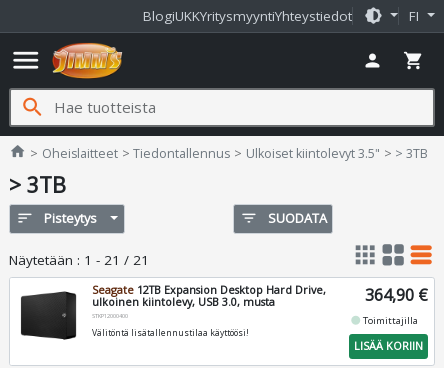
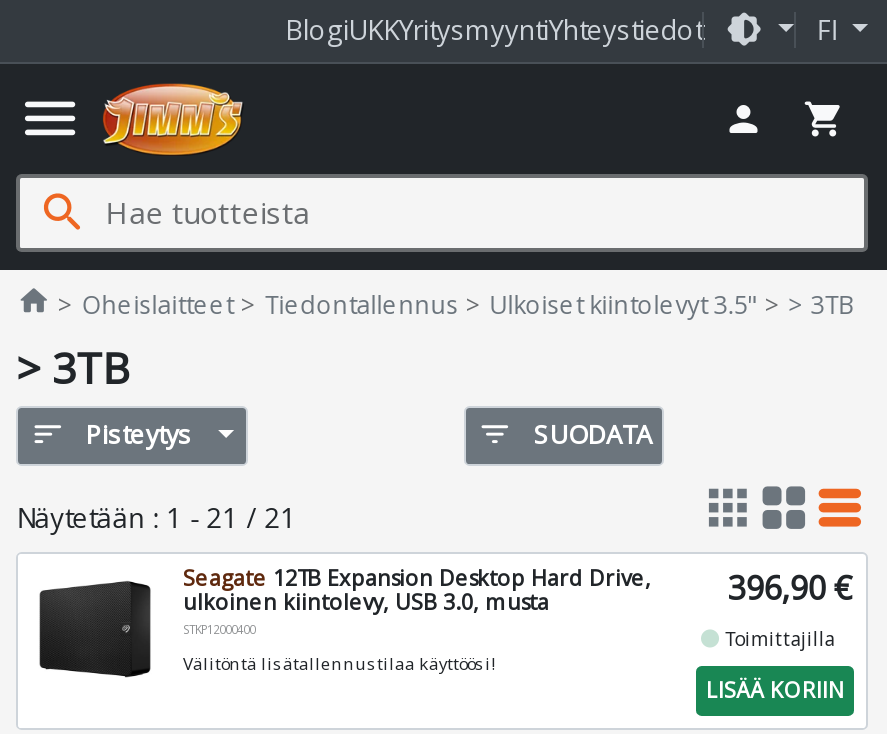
[365,283,428,305] 364,90 € -> [728,565,854,609] 396,90 €

